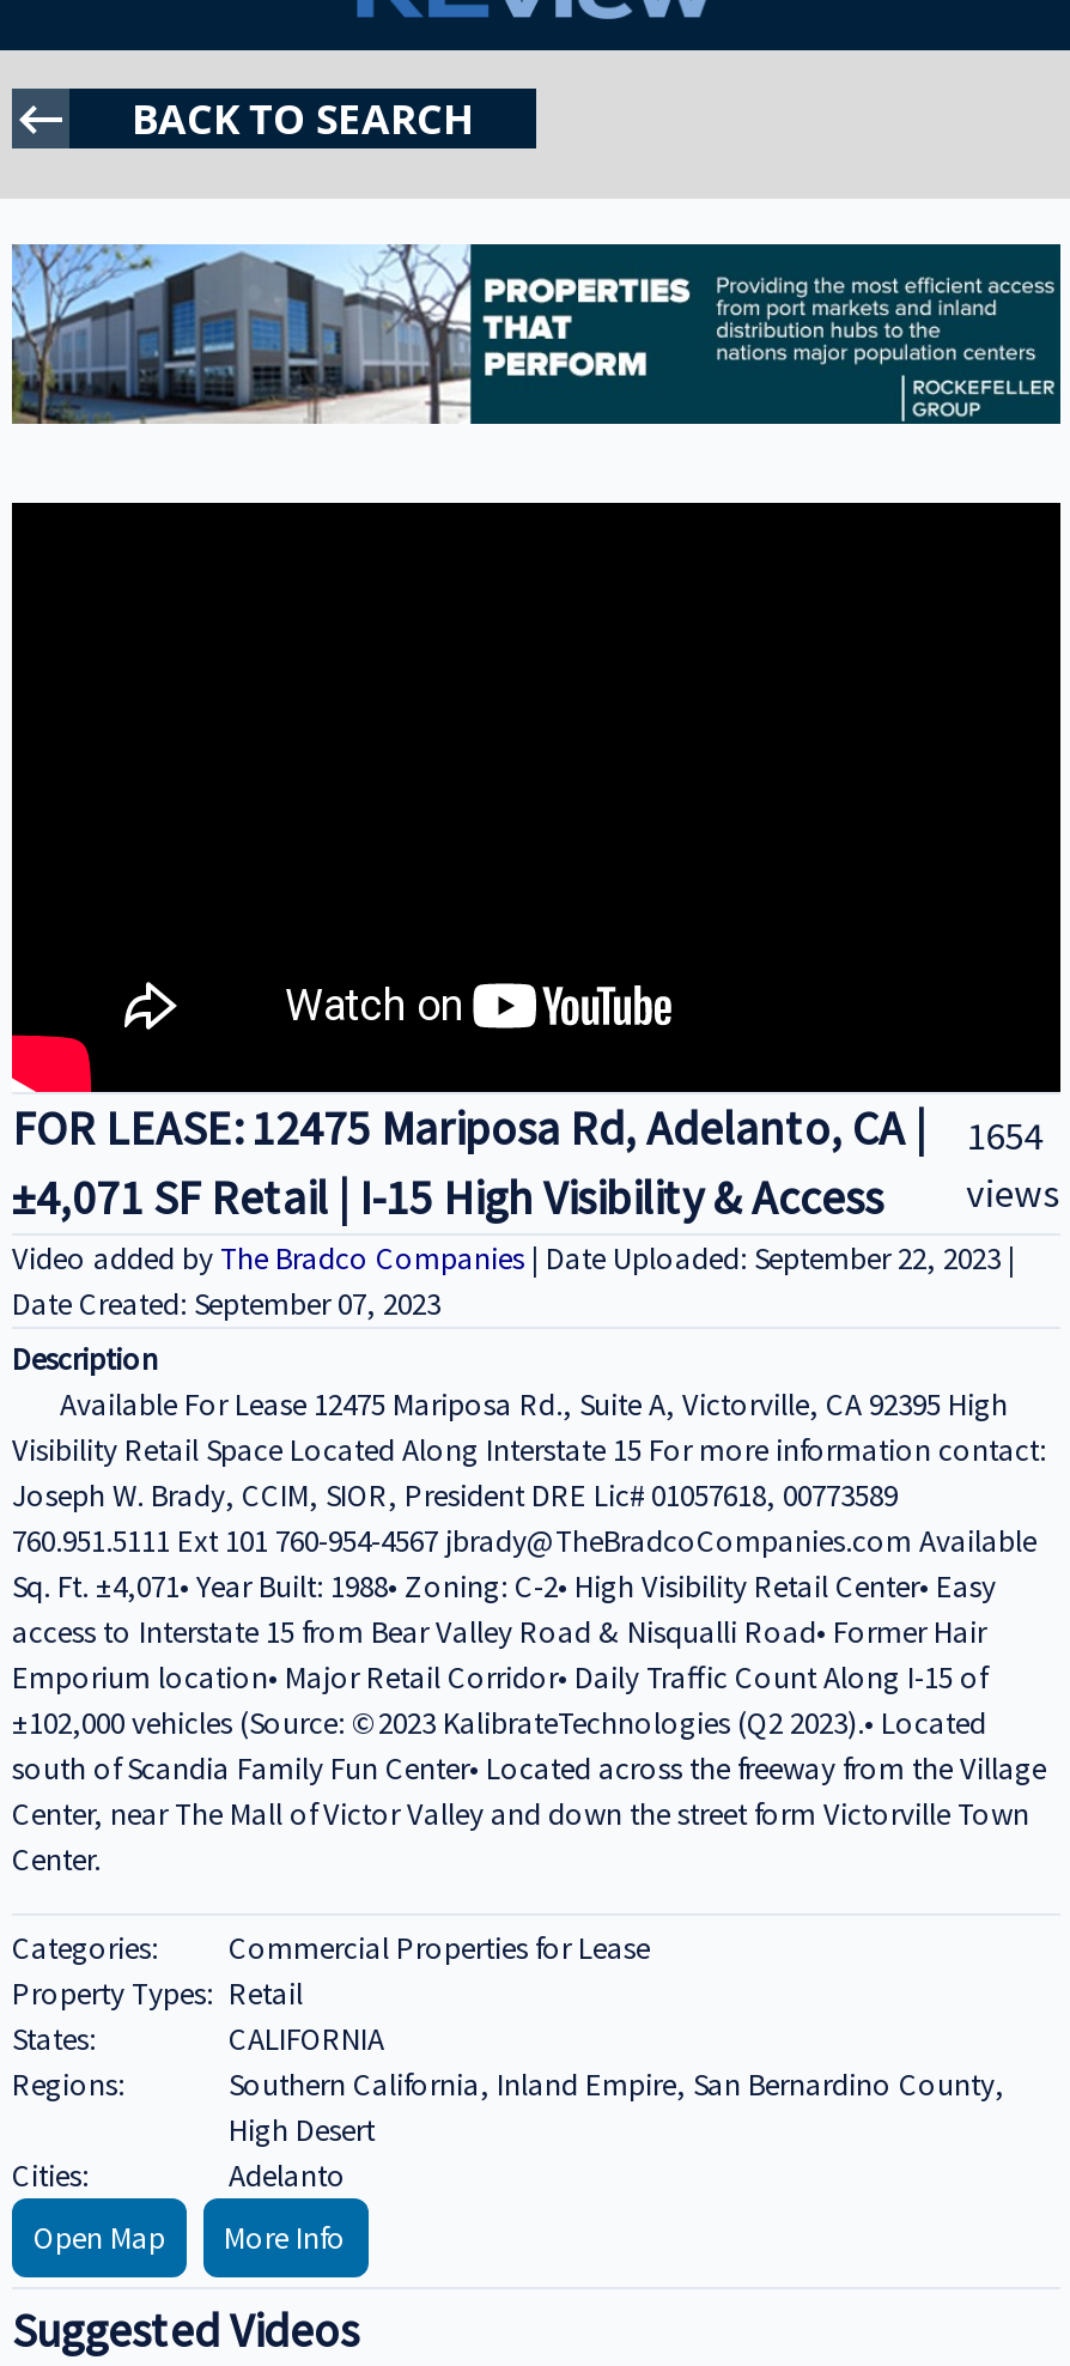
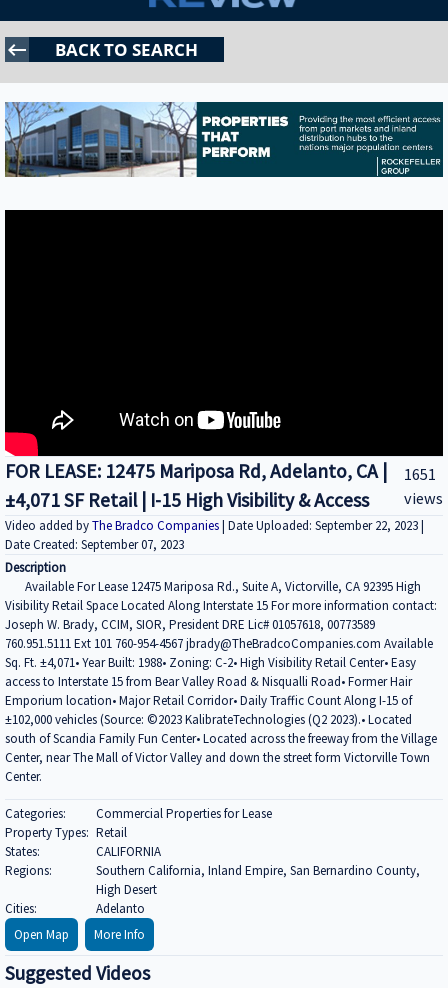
[966,1111,1043,1159] 1654 -> [404,464,436,484] 1651

